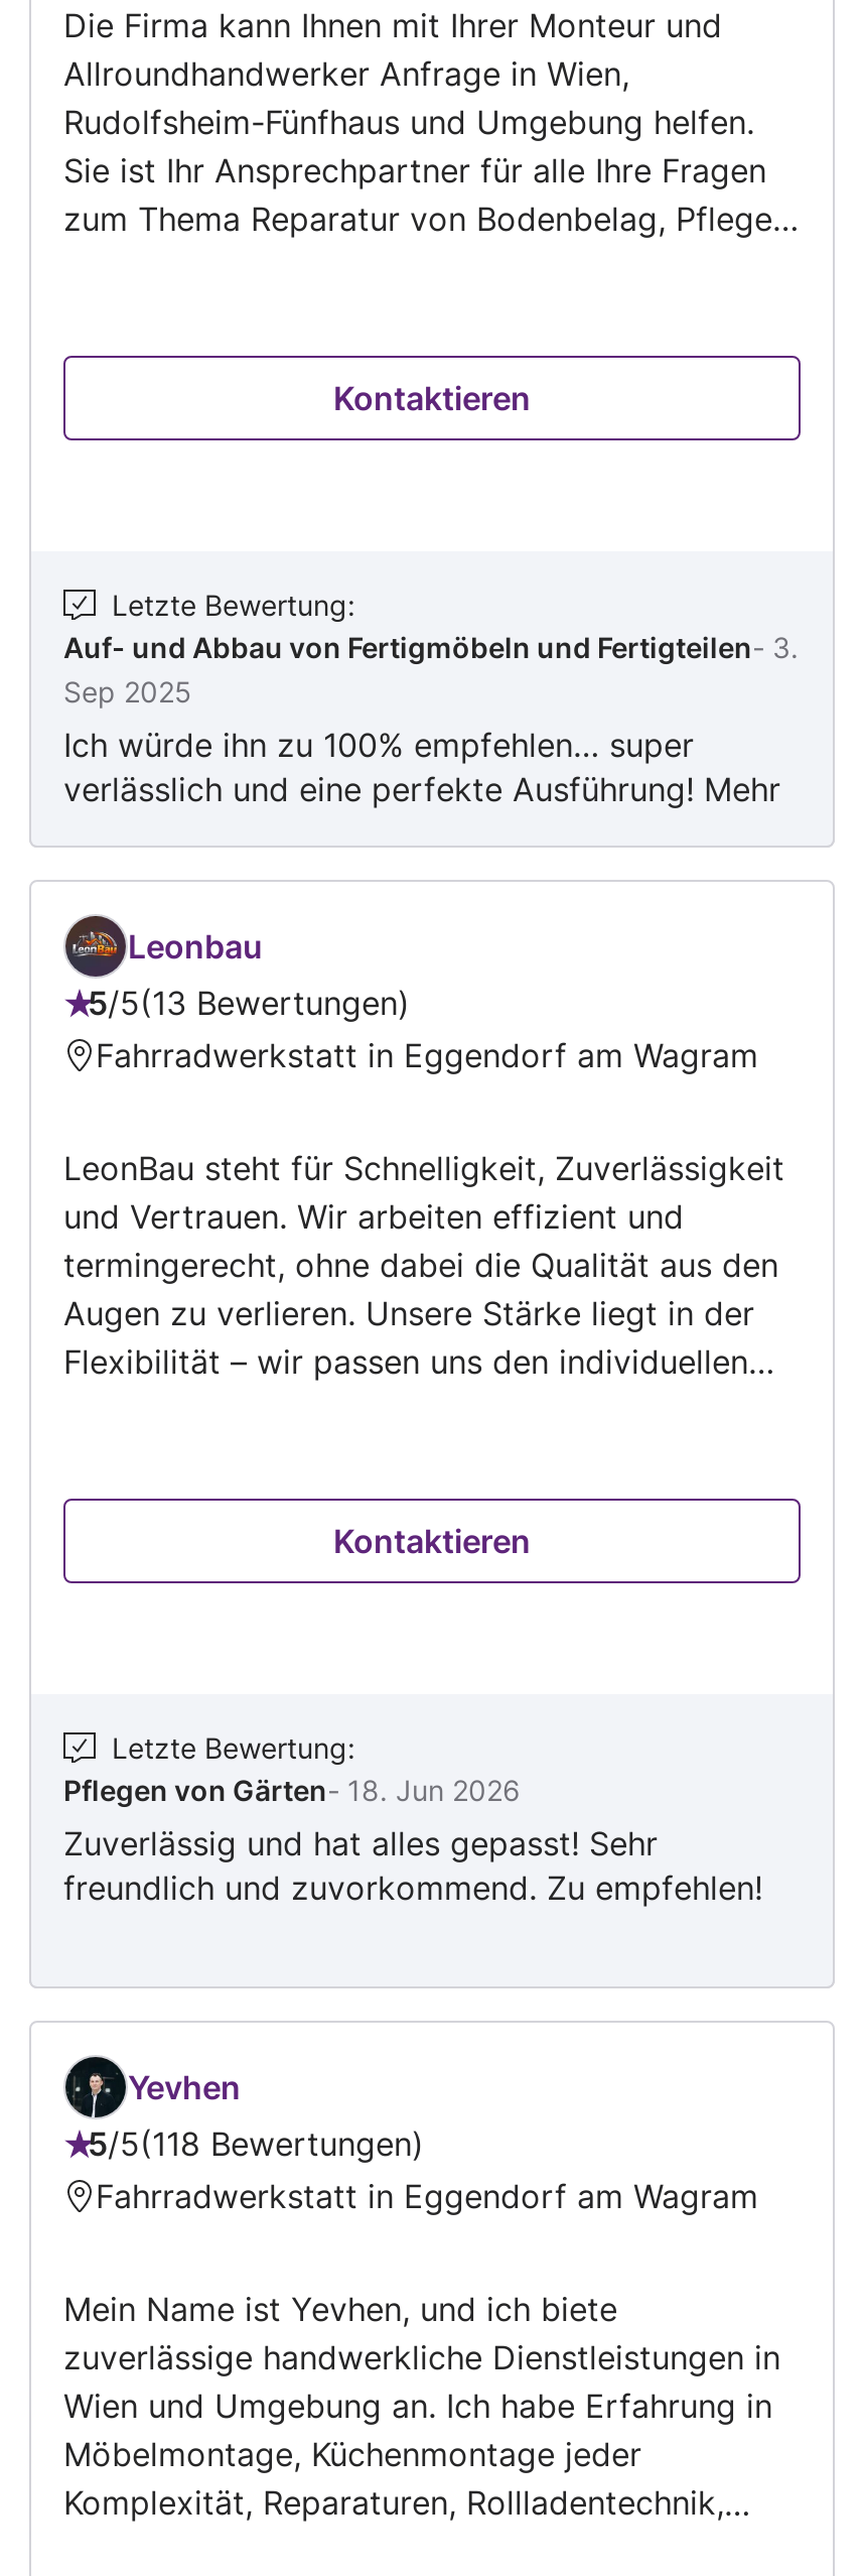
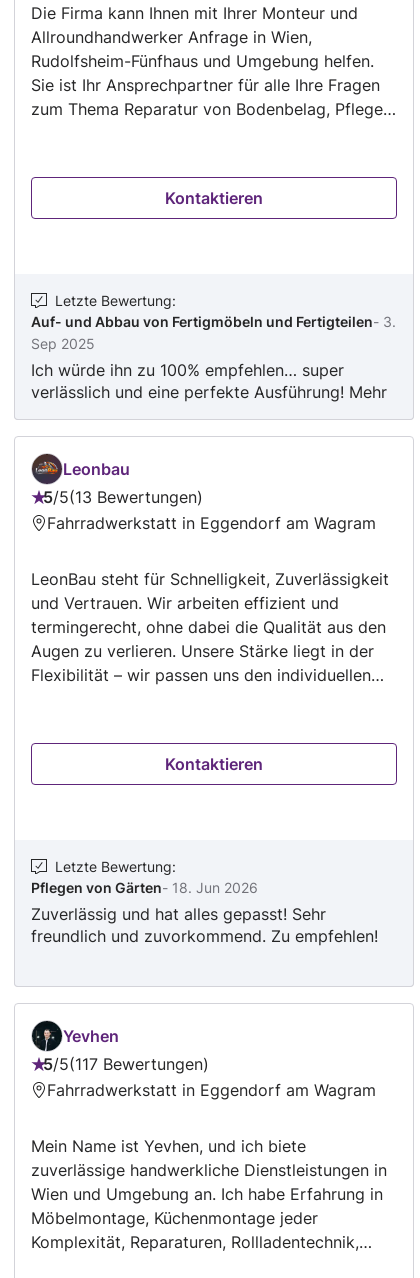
[88,2124,412,2164] 5/5 118 Bewertungen -> [43,1054,203,1074] 5/5 117 Bewertungen

